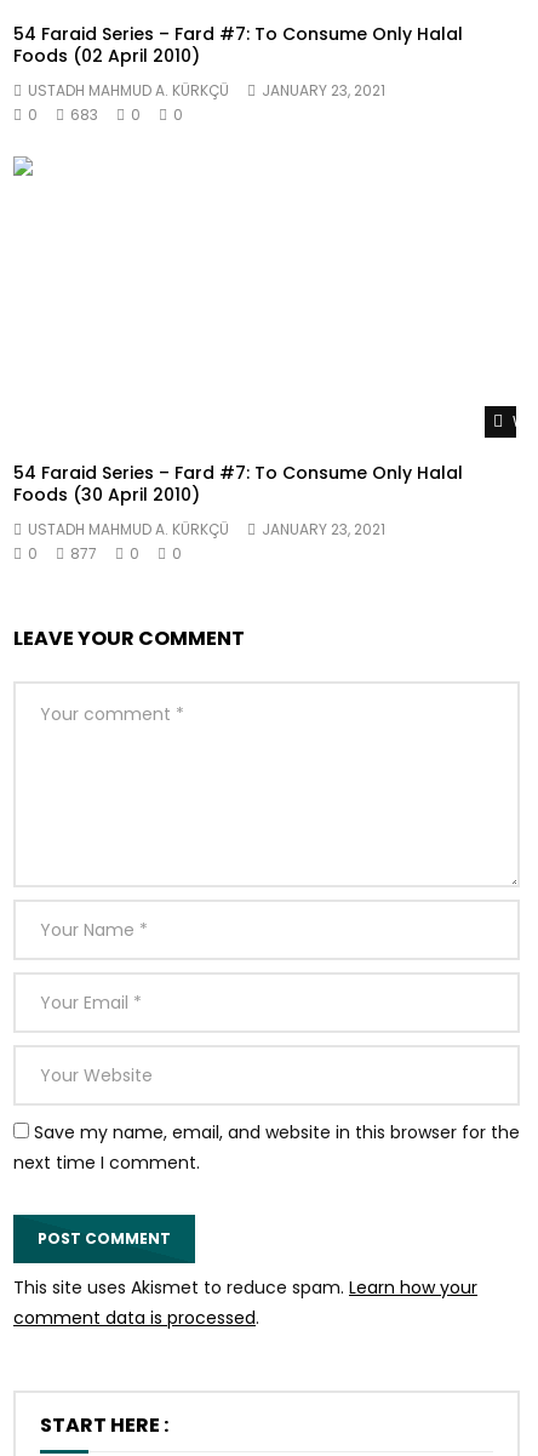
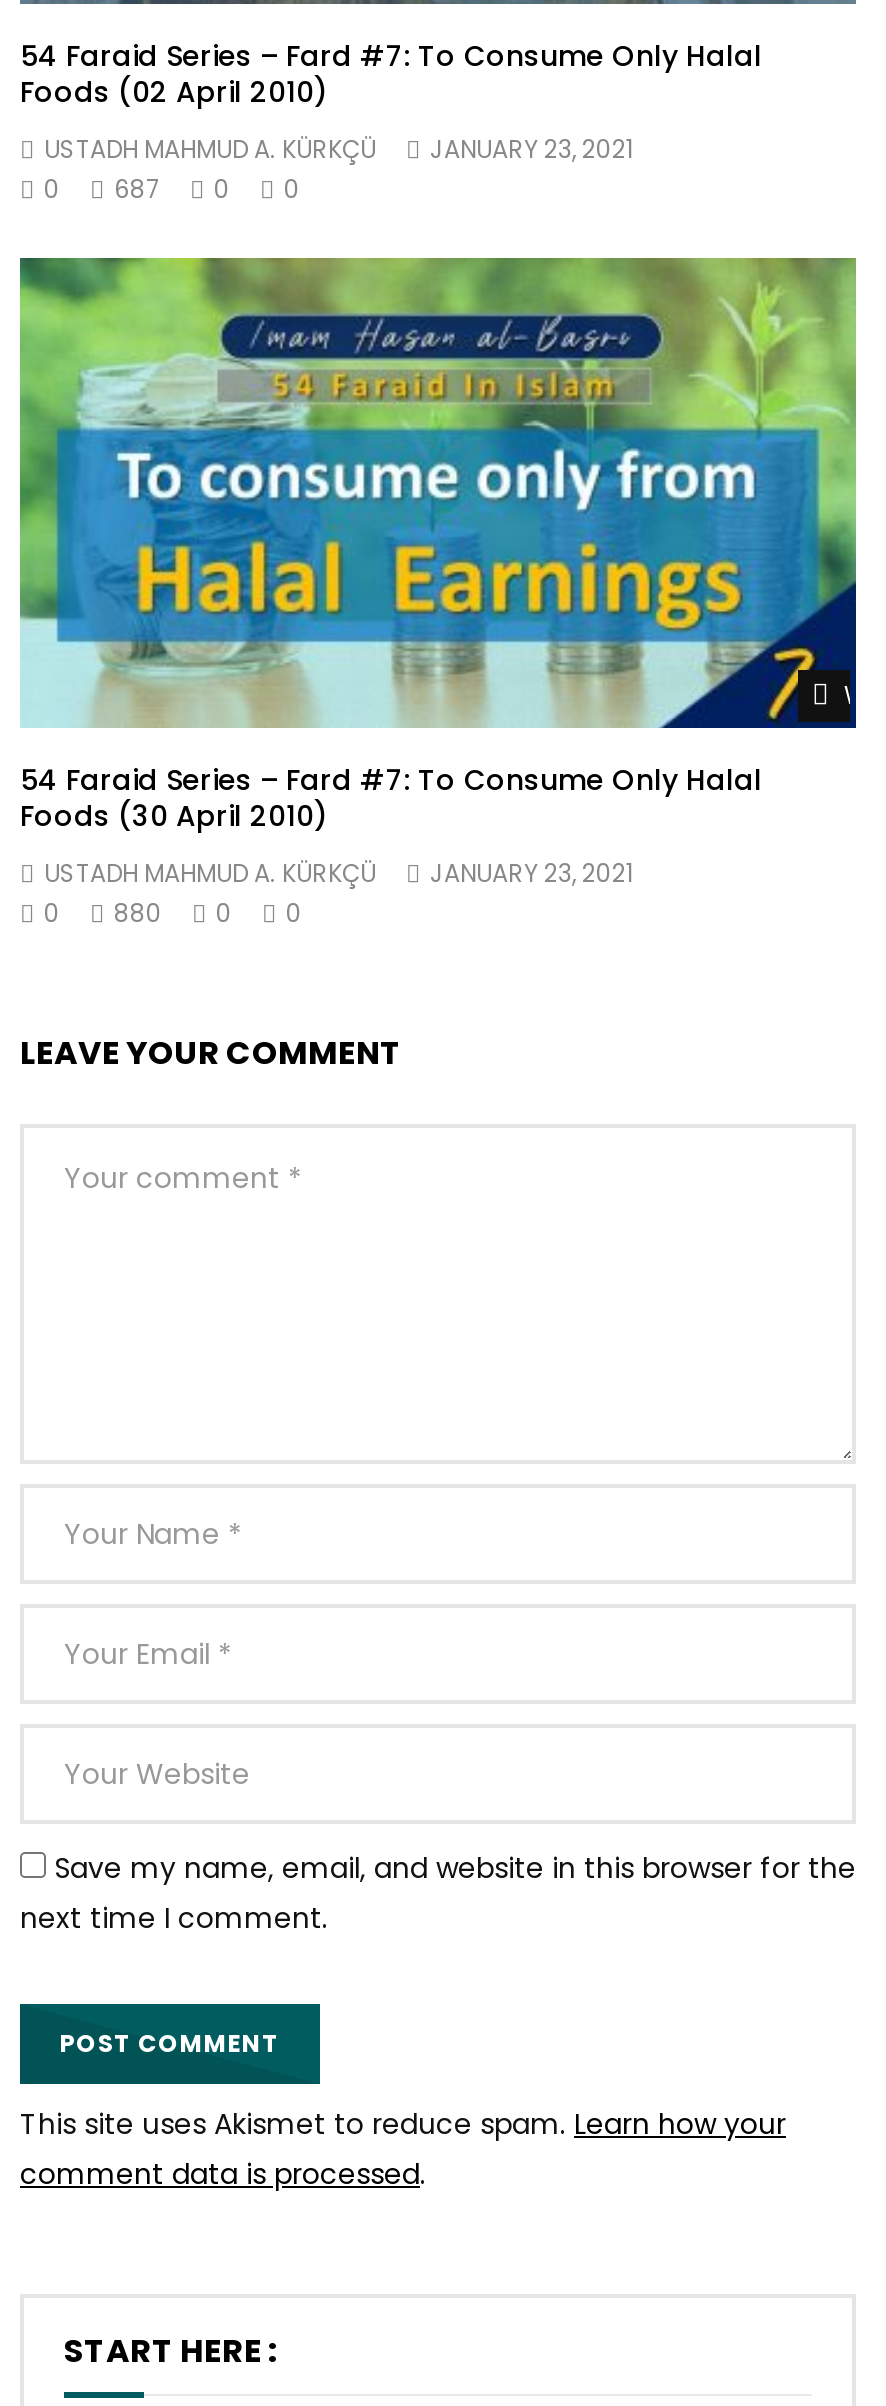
[28,104,183,124] 0 683 0 0 -> [44,171,300,205] 0 687 0 0
none -> [18,256,858,730] [image]
[28,543,182,563] 0 877 0 0 -> [44,895,302,929] 0 880 0 0

